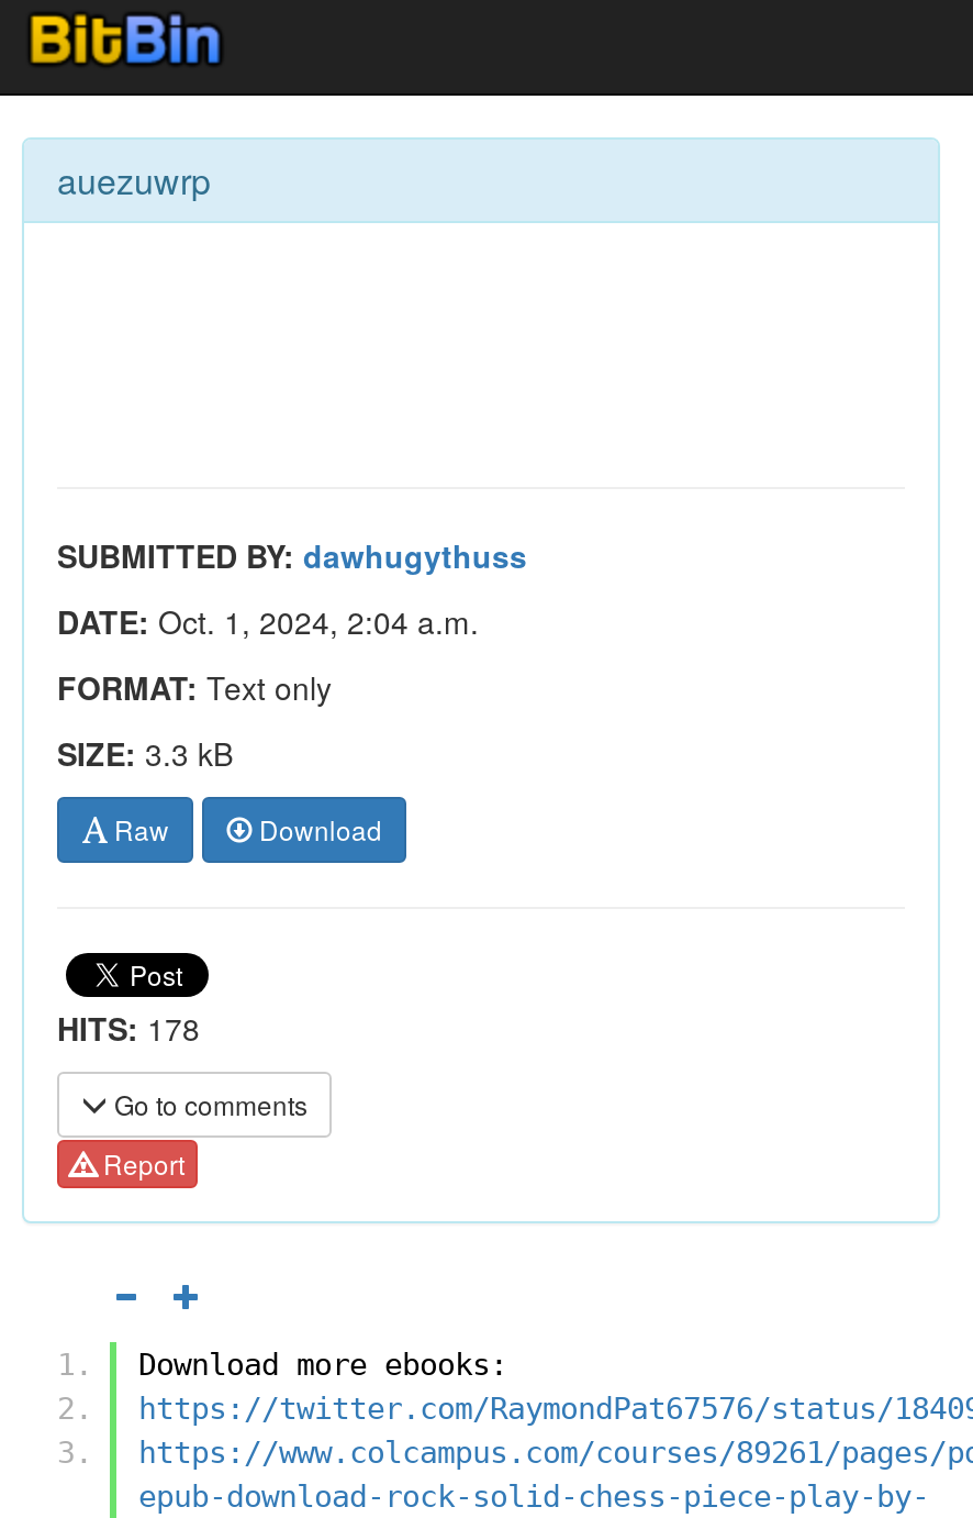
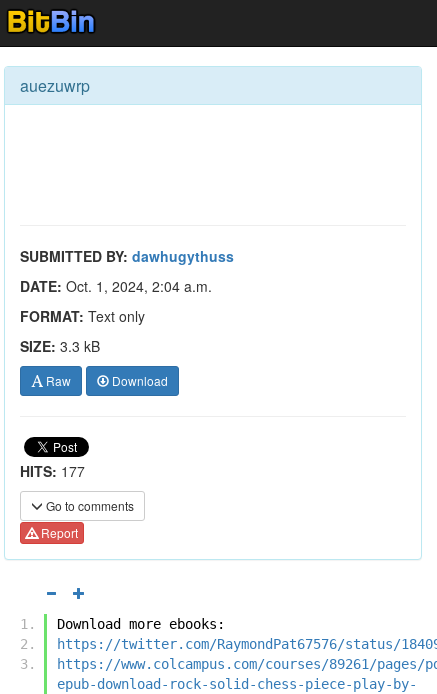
[57,1006,200,1050] HITS: 178 -> [20,461,85,481] HITS: 177

